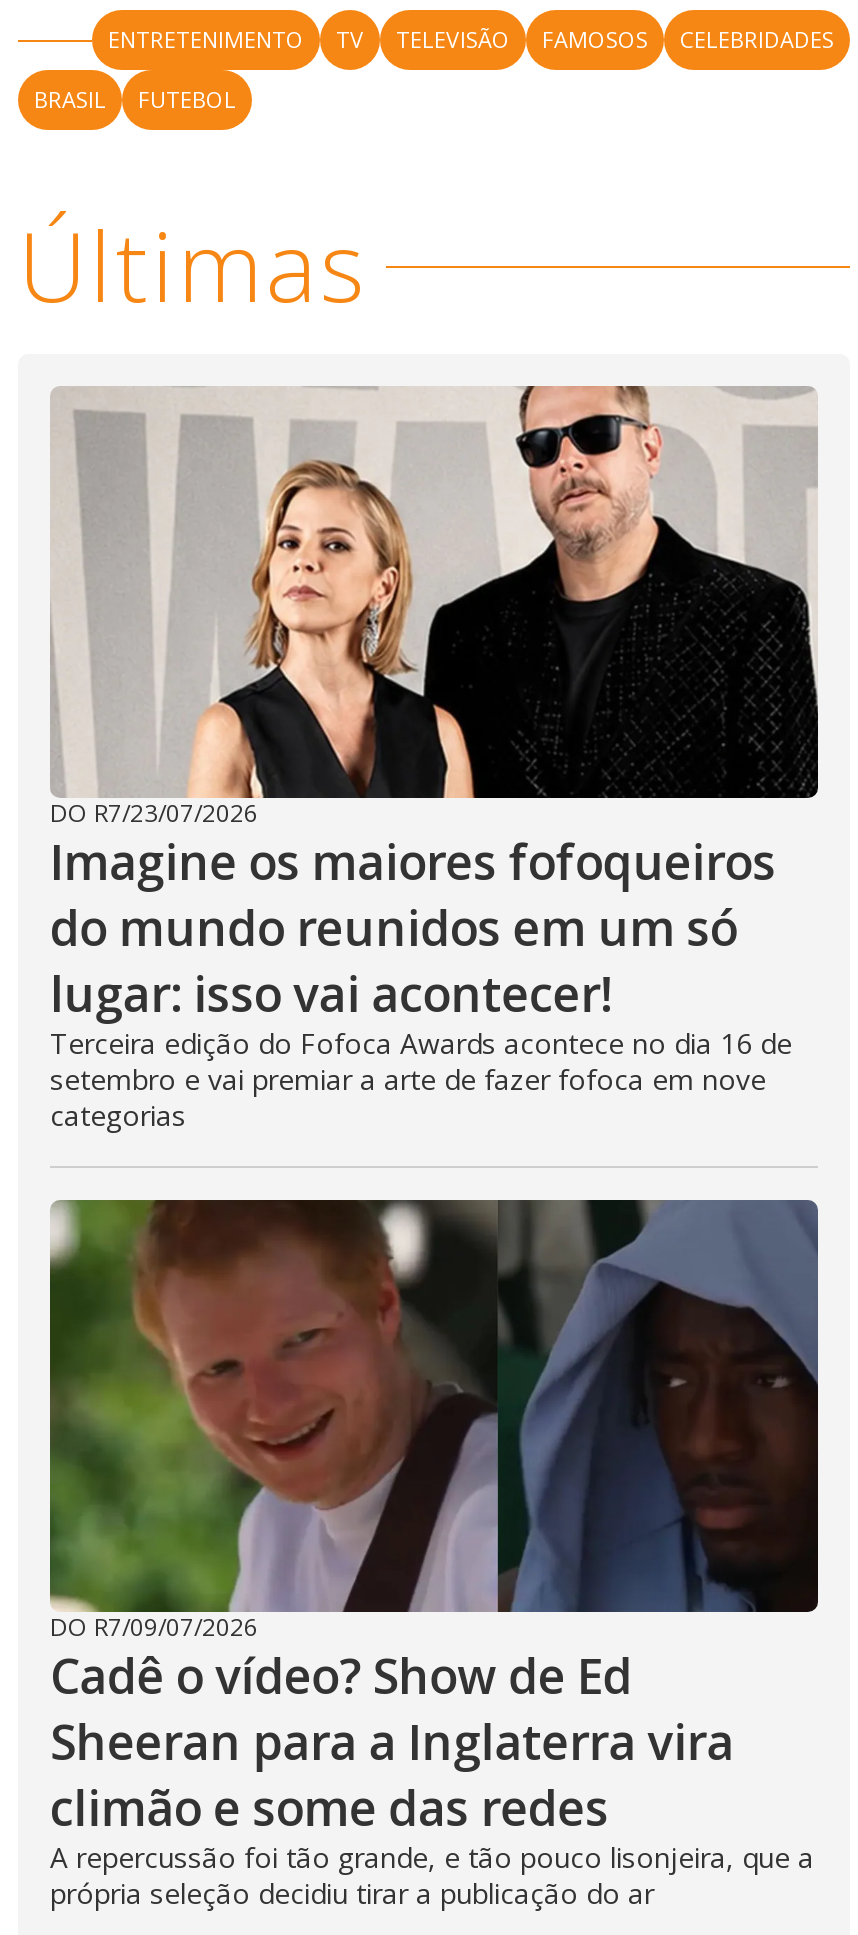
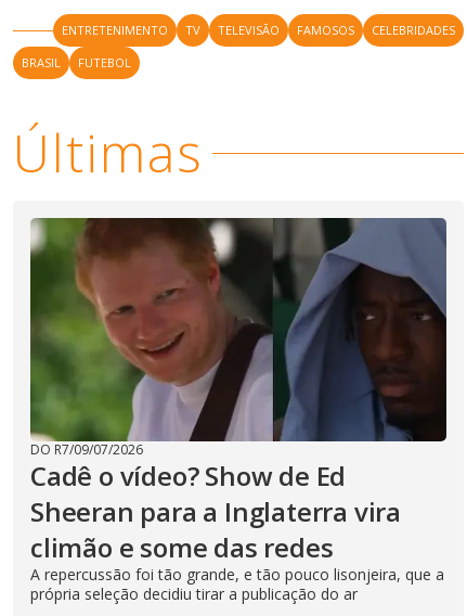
[50,385,818,1134] [image] | DO R7/23/07/2026 | Imagine os maiores fofoqueiros | do mundo reunidos em um só | lugar: isso vai acontecer! | Terceira edição do Fofoca Awards acontece no dia 16 de | setembro e vai premiar a arte de fazer fofoca em nove | categorias -> none

